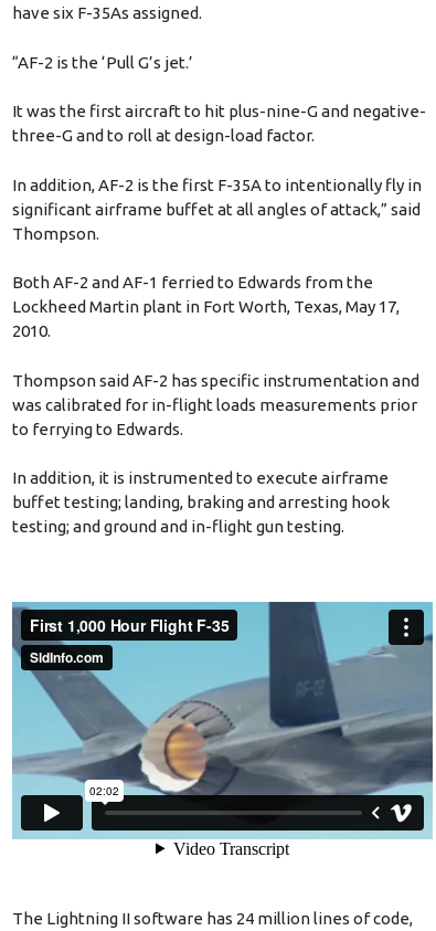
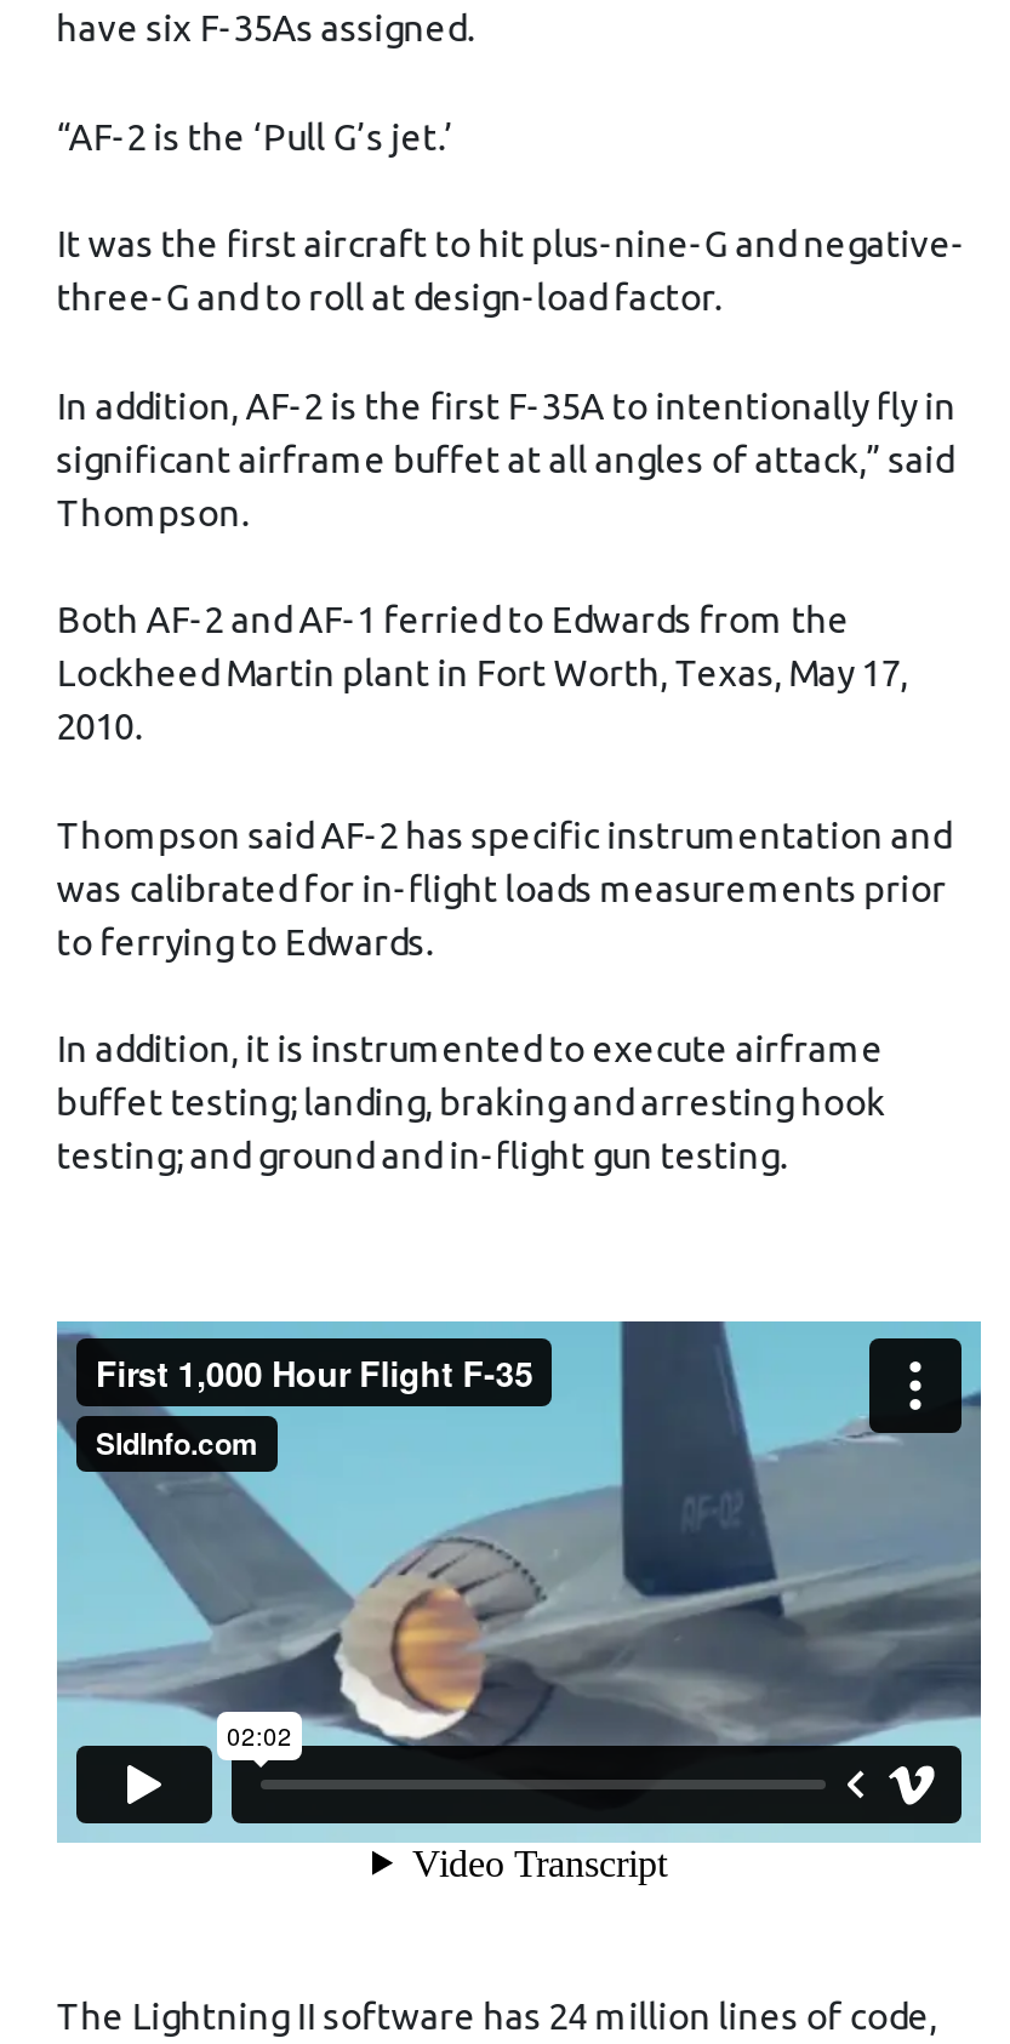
[382,610,424,653] [image] -> [867,1336,964,1435] [image]

